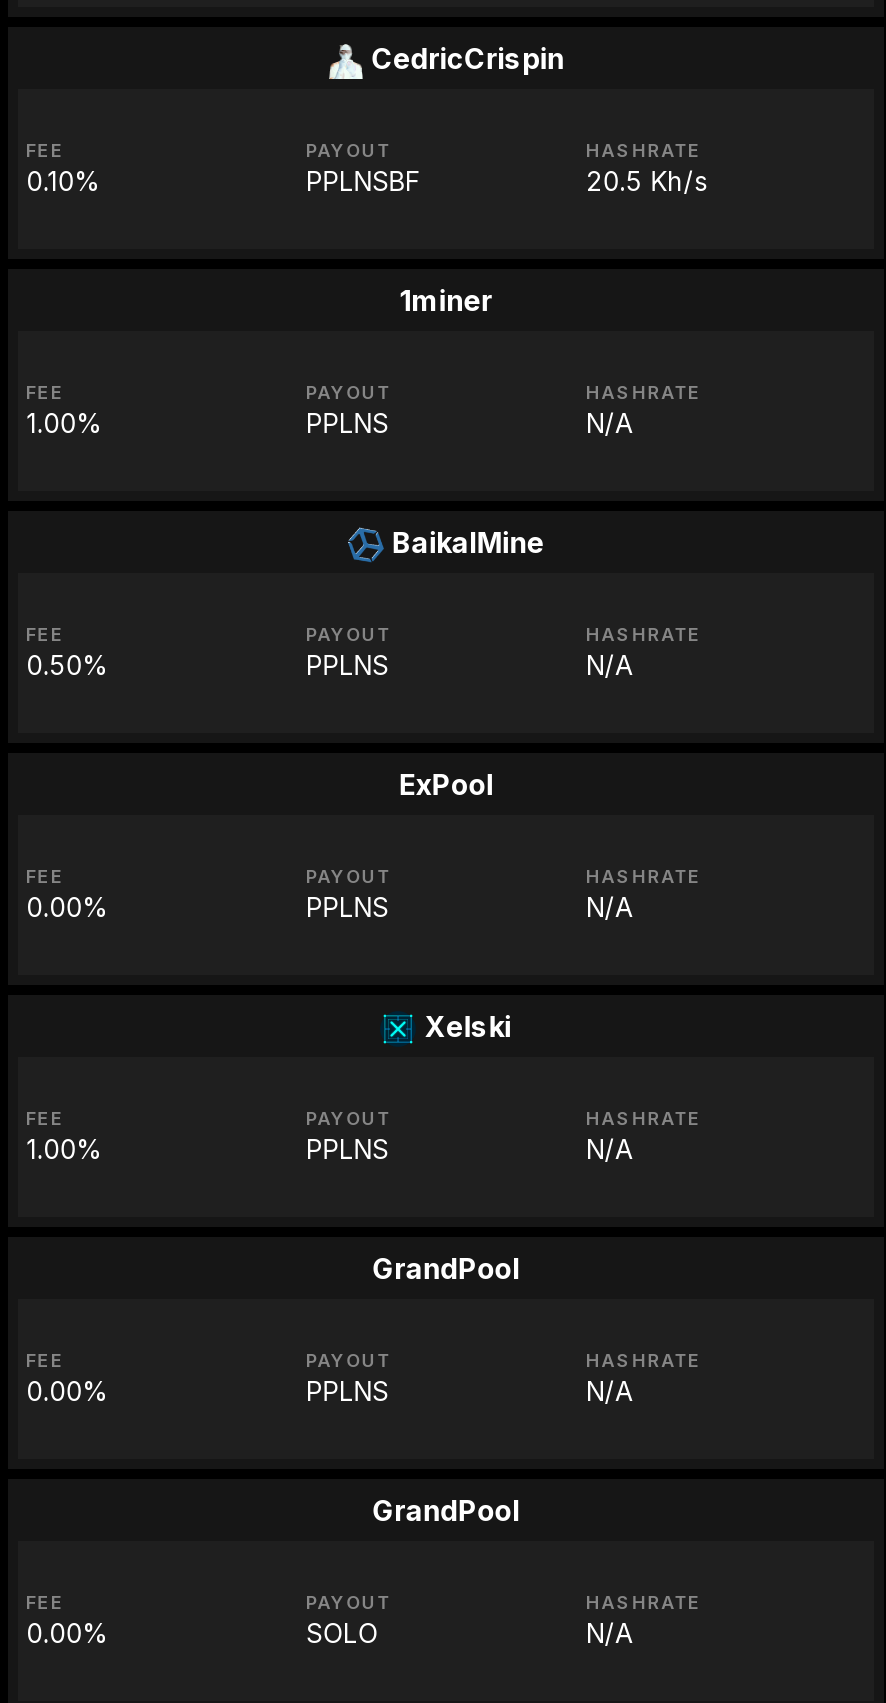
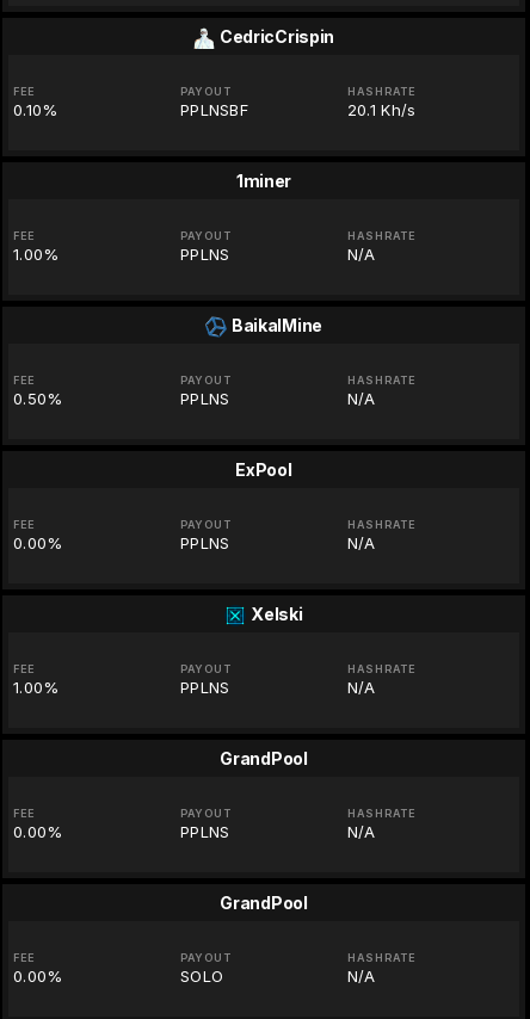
[586,166,709,198] 20.5 Kh/s -> [347,101,416,120] 20.1 Kh/s

